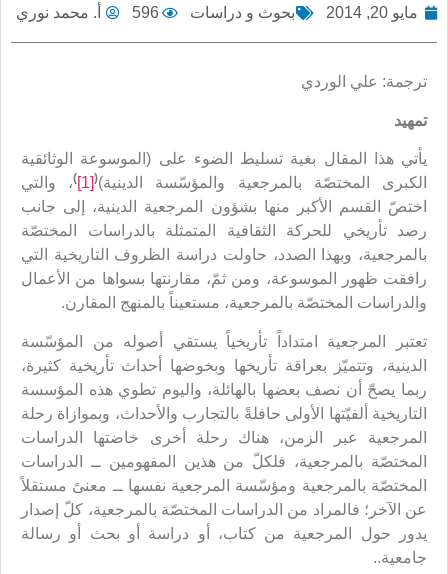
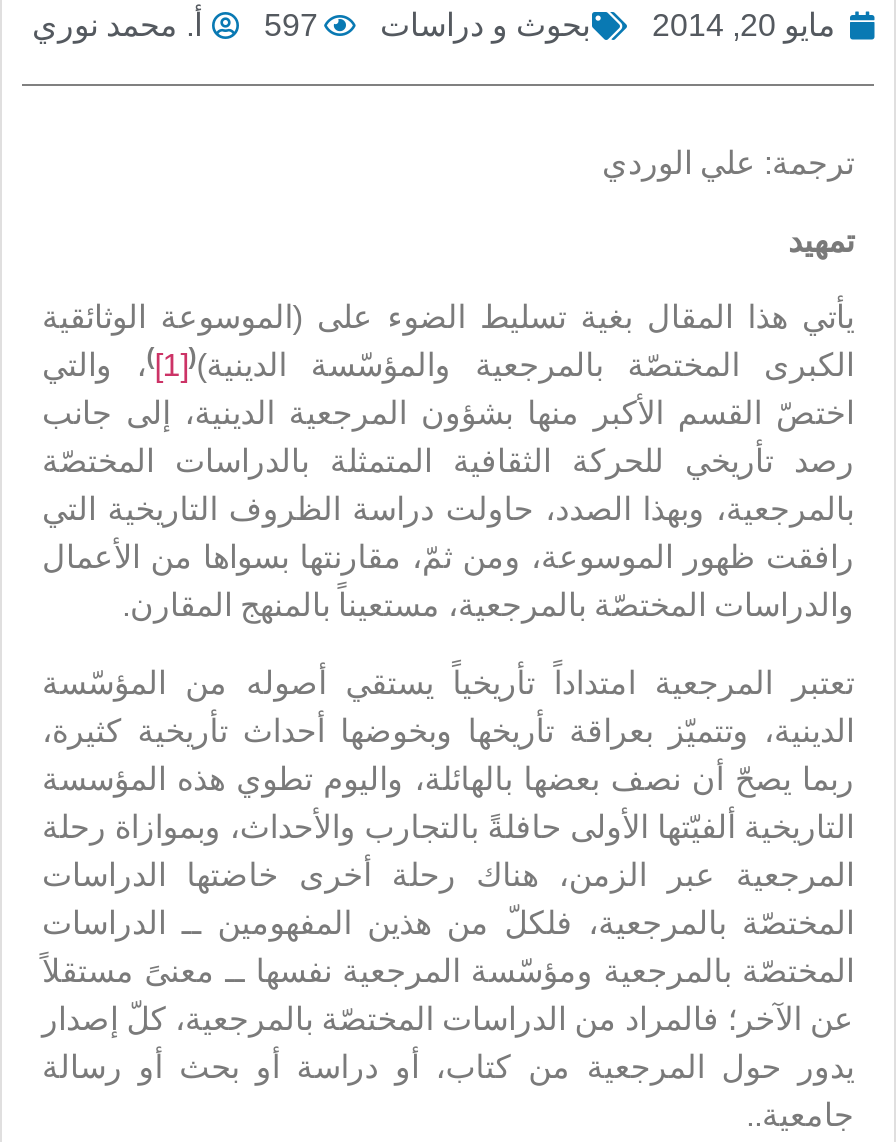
[132,4,159,21] 596 -> [264,9,318,43] 597

